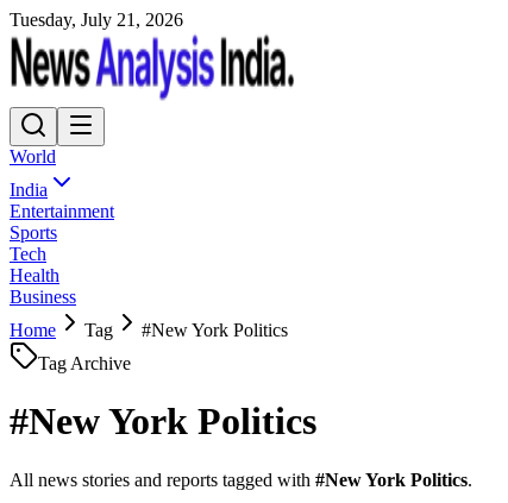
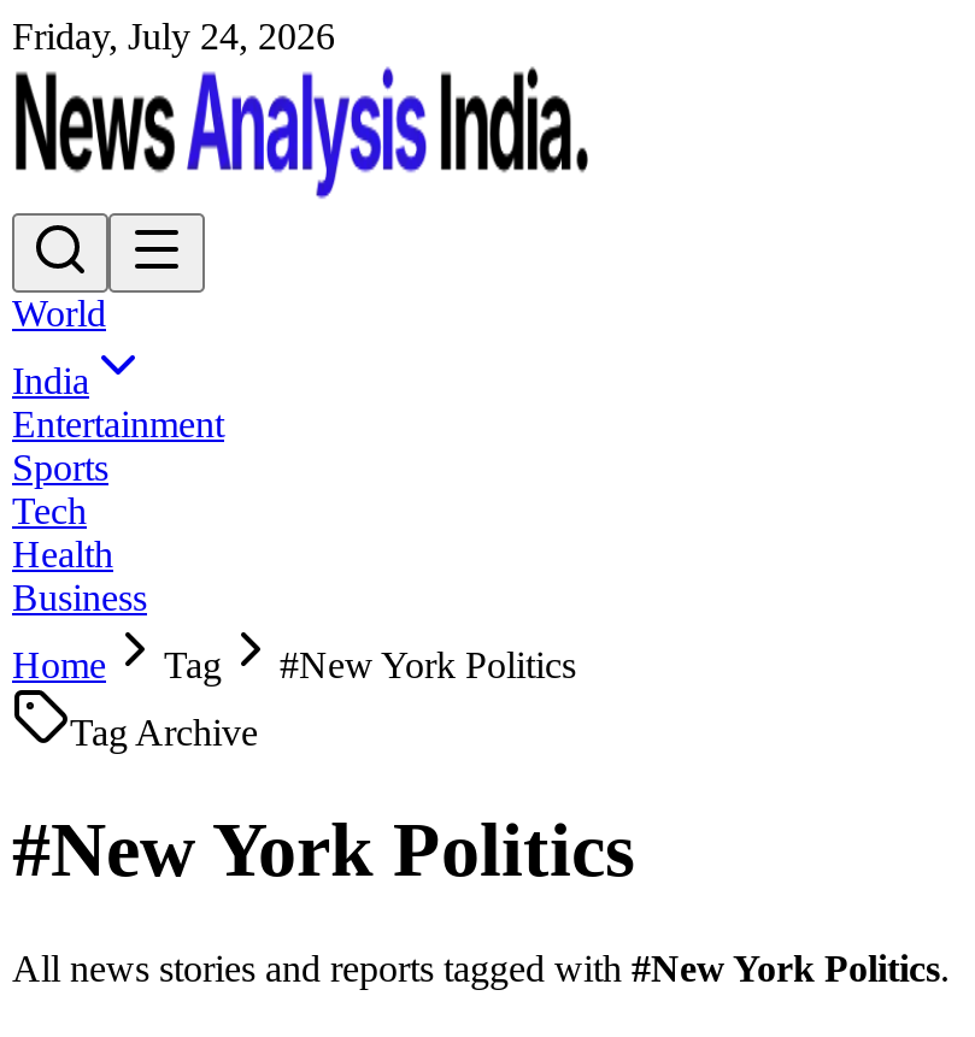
[10,10,183,30] Tuesday, July 21, 2026 -> [12,16,335,57] Friday, July 24, 2026

